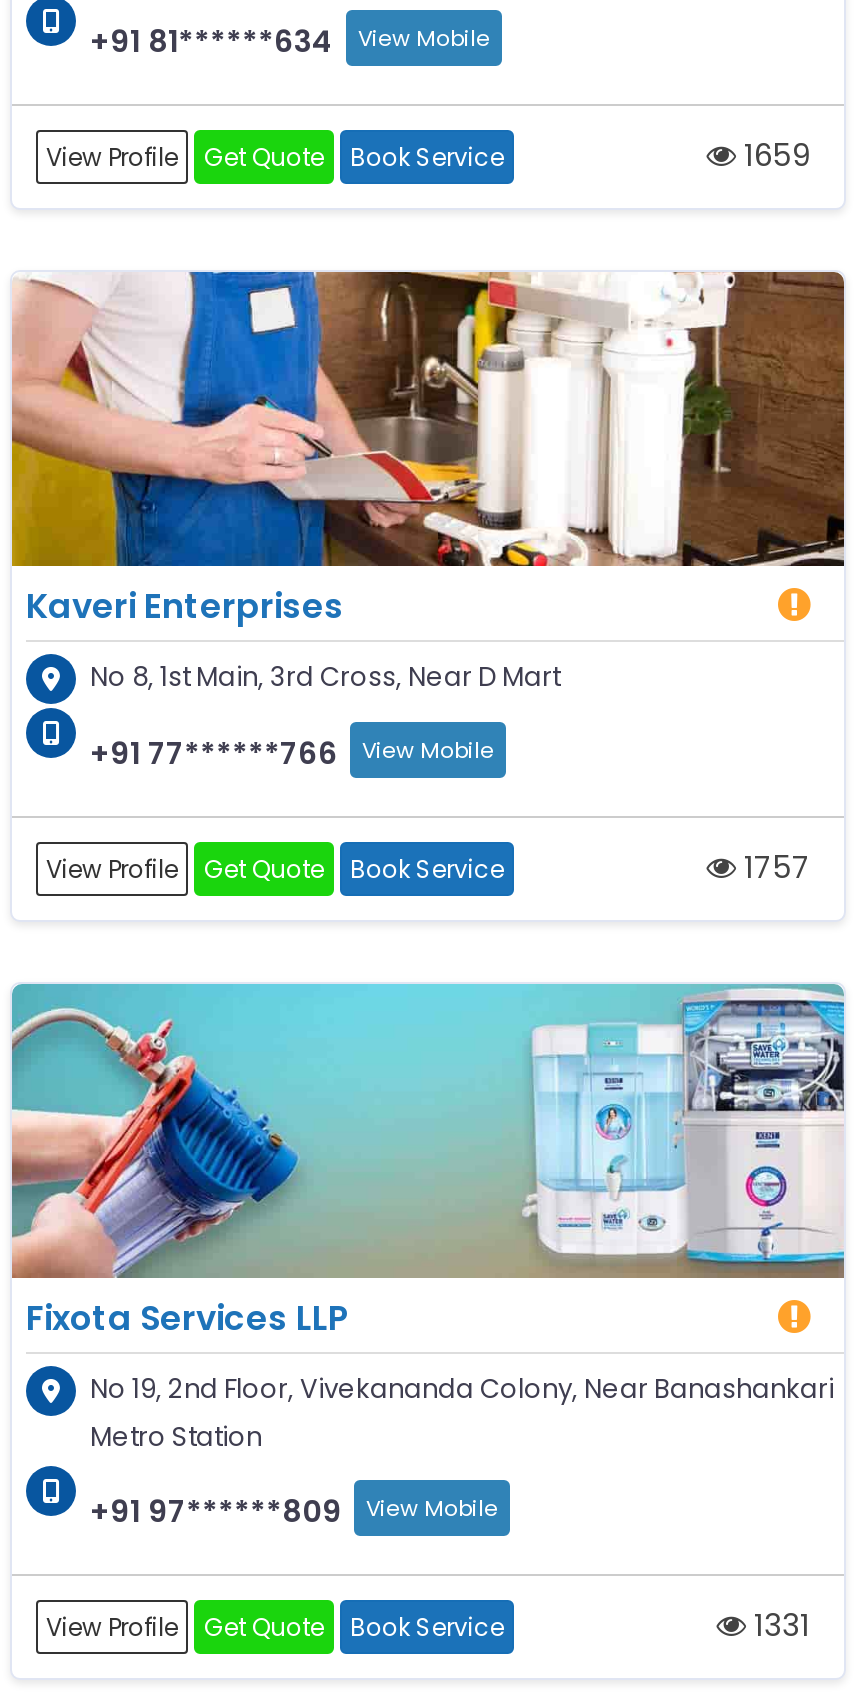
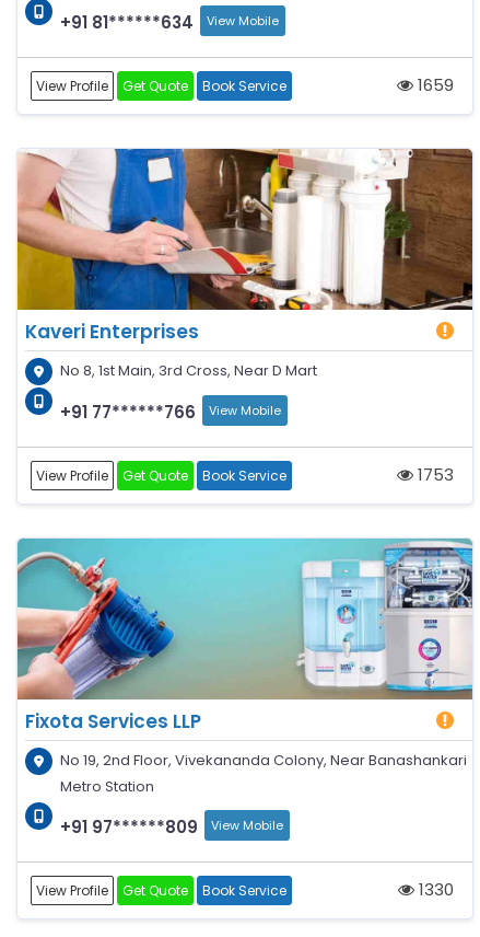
[736,846,810,888] 1757 -> [413,463,454,486] 1753
[746,1604,810,1646] 1331 -> [414,878,454,901] 1330

